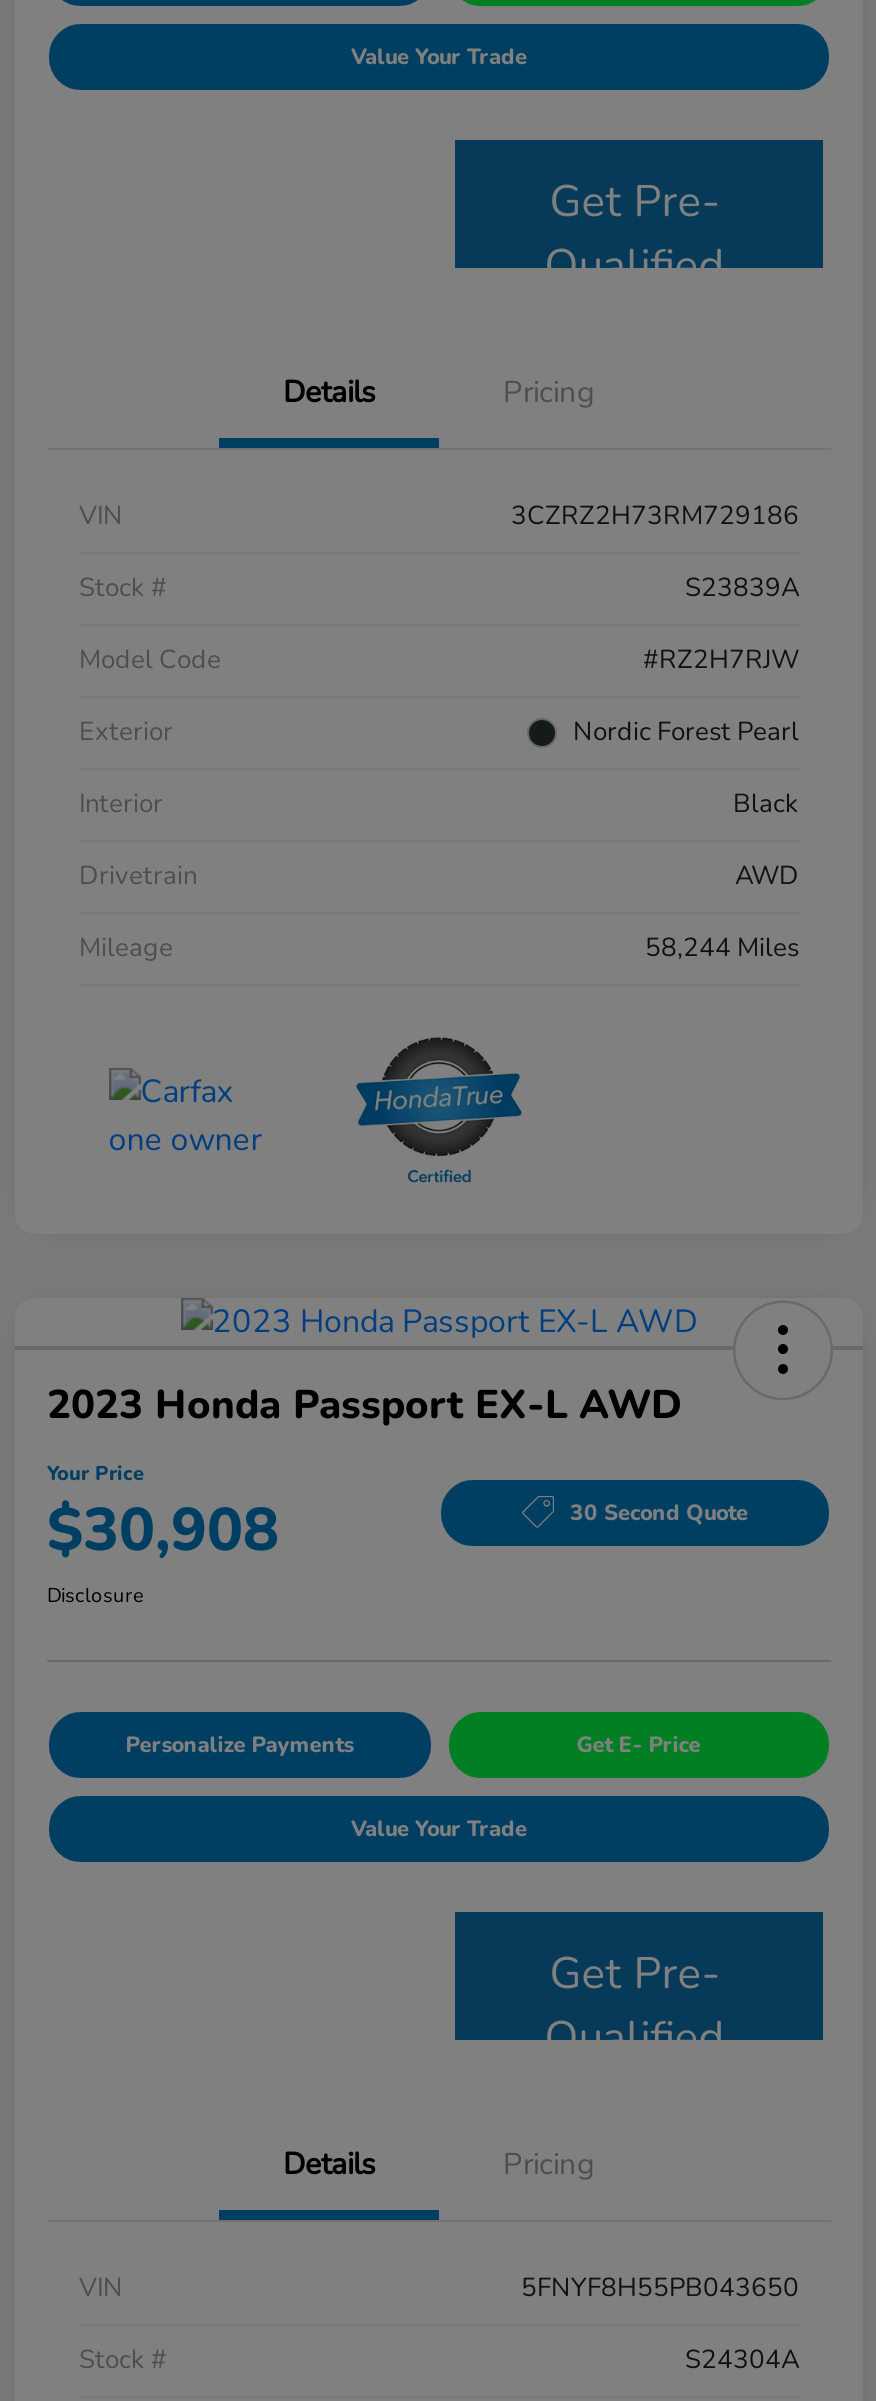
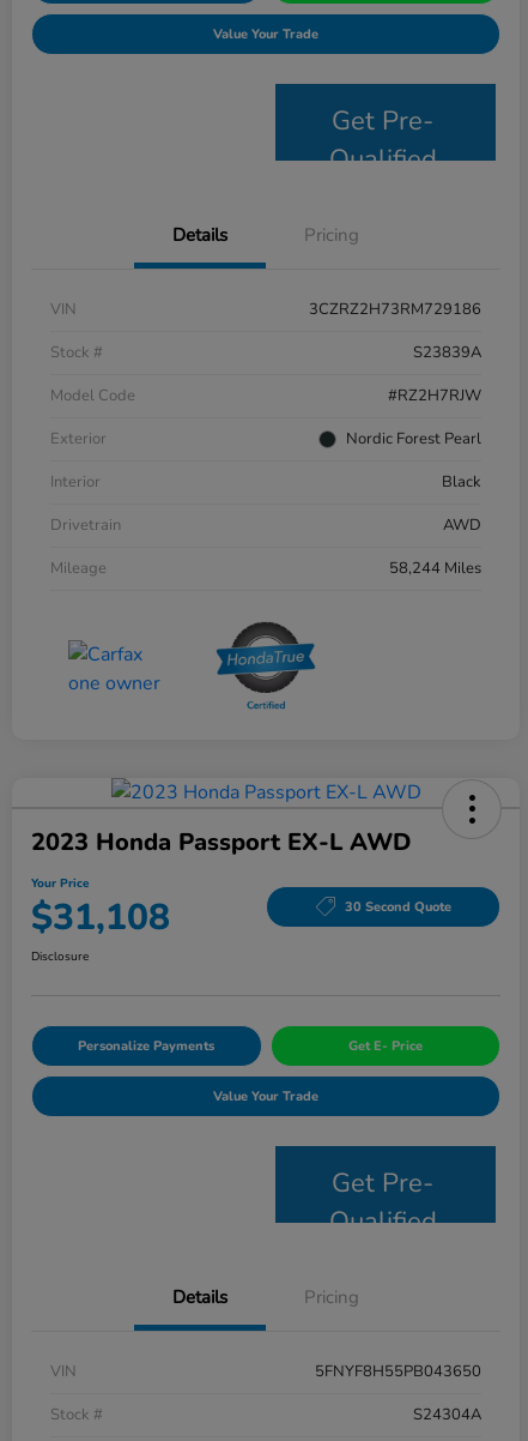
[47,1490,279,1572] $30,908 -> [31,893,170,942] $31,108

